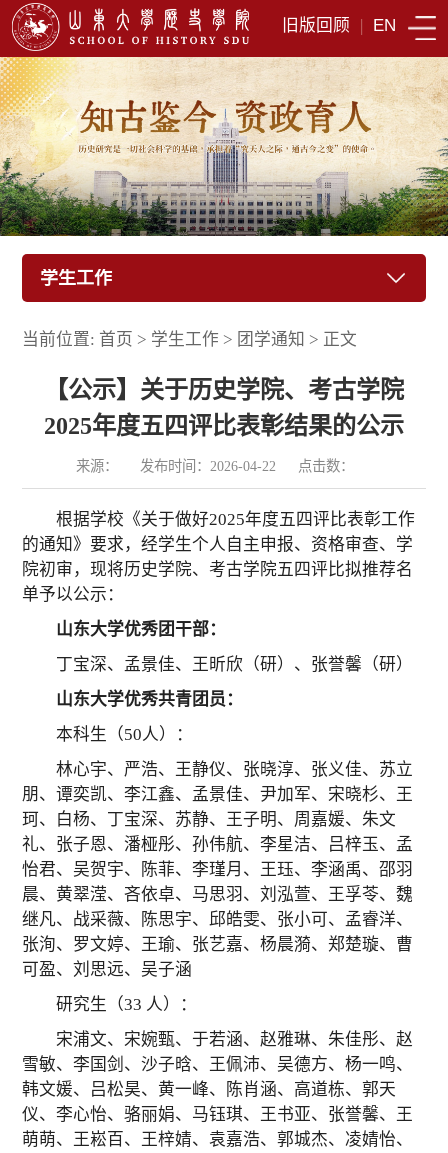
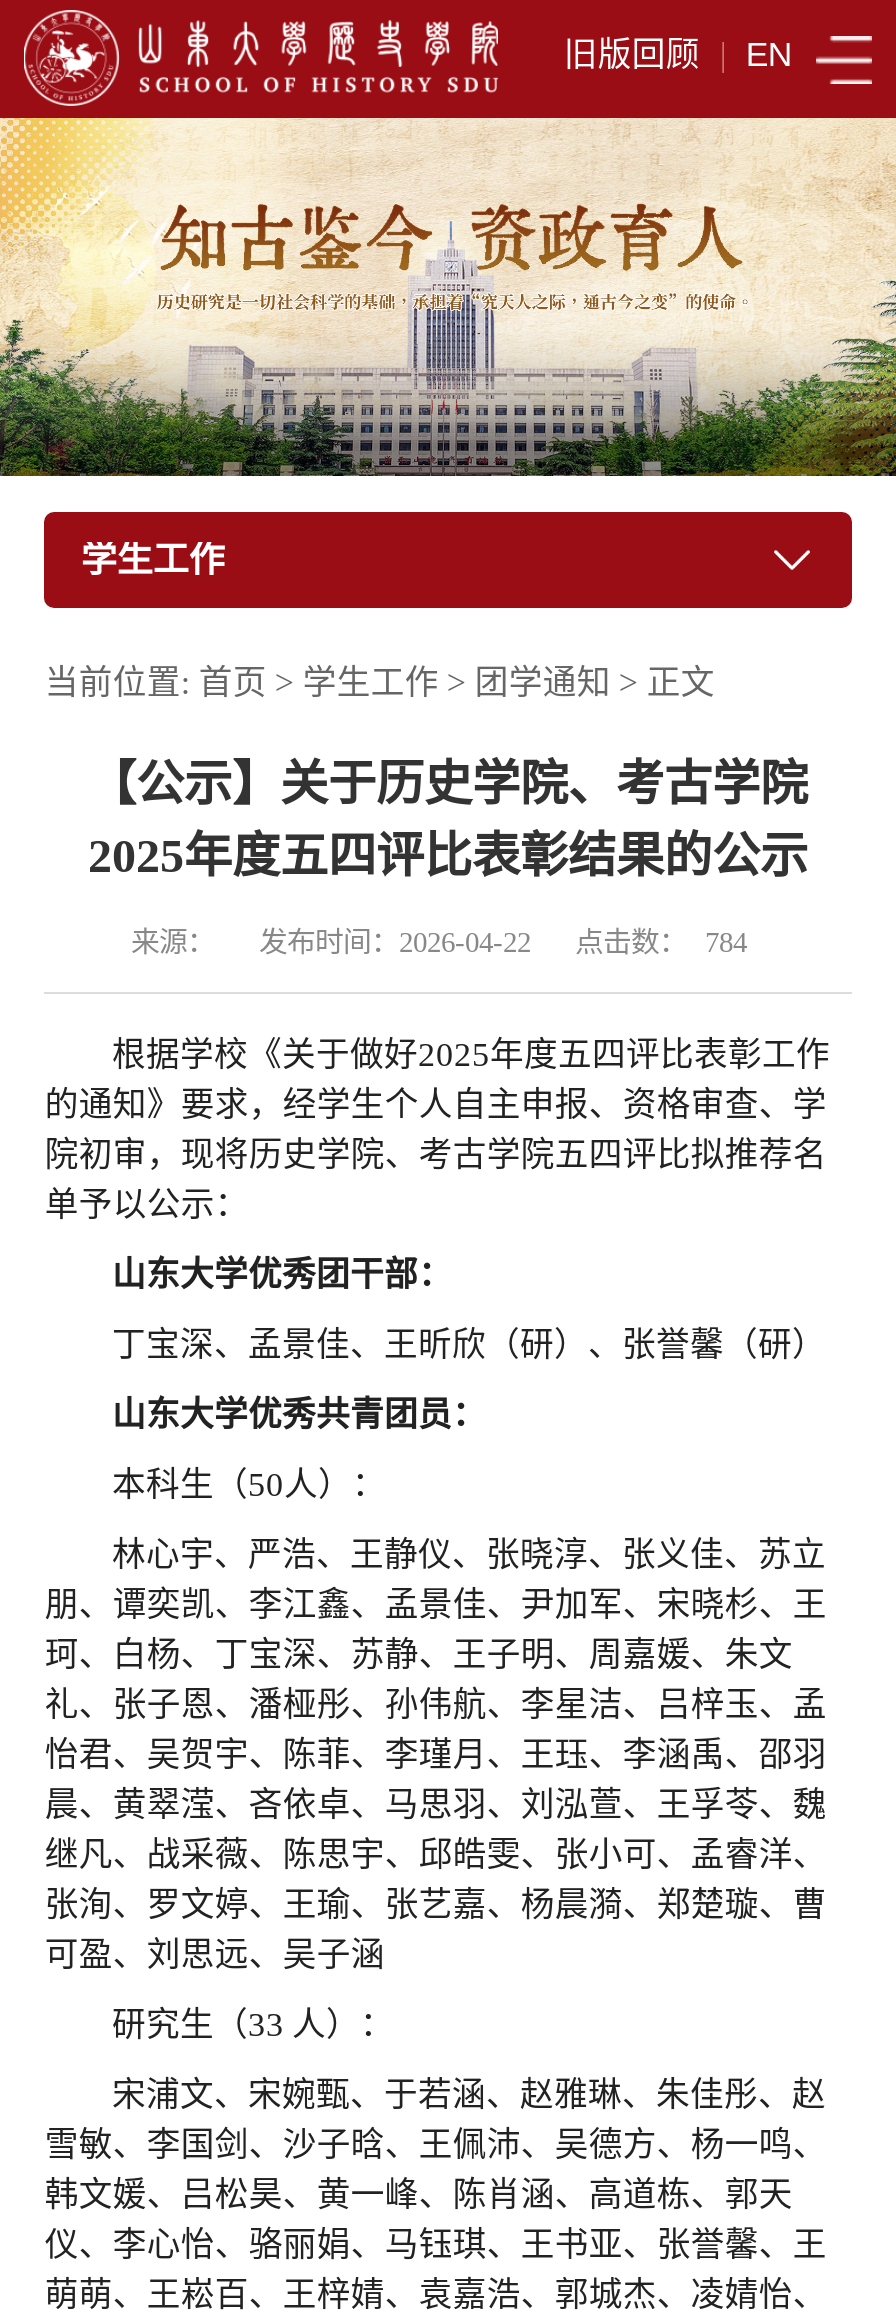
[298,458,354,474] 点击数： -> [575,926,747,958] 点击数： 784

